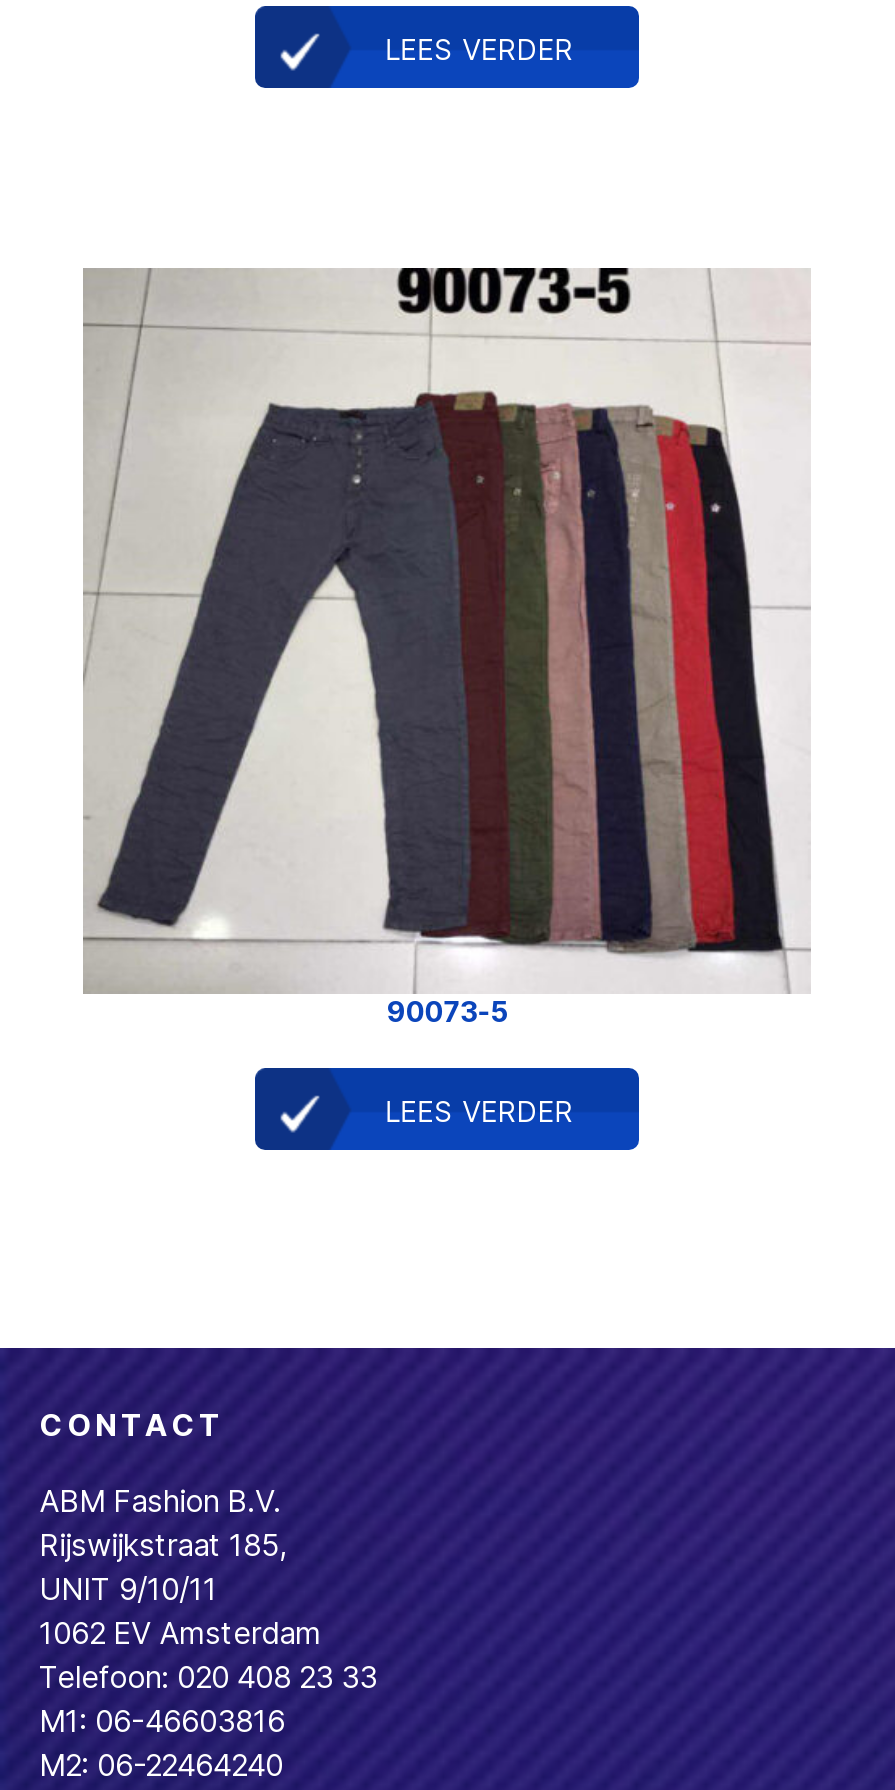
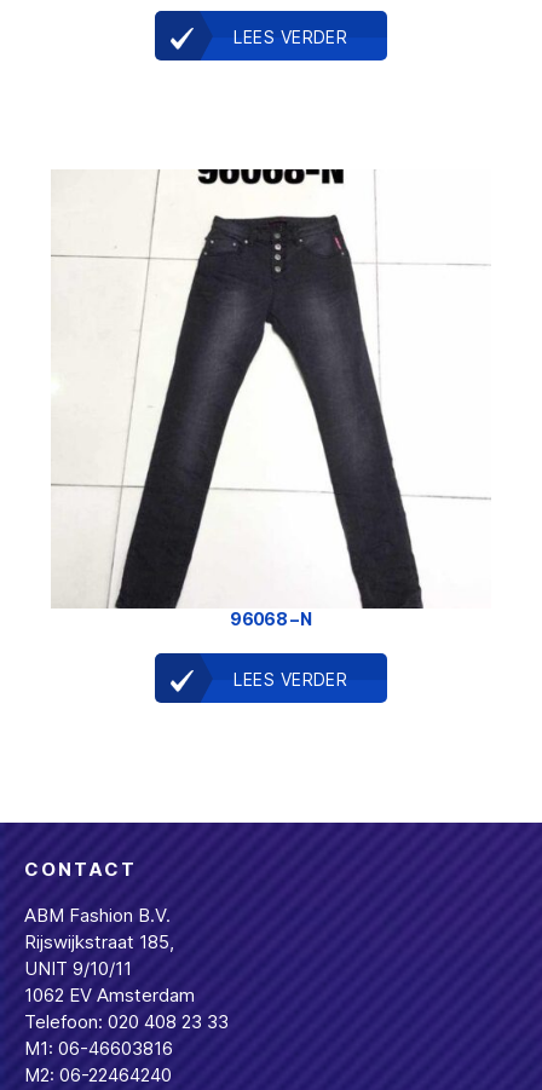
[83,266,811,1028] [image] | 90073-5 -> [52,168,490,629] [image] | 96068 – N

